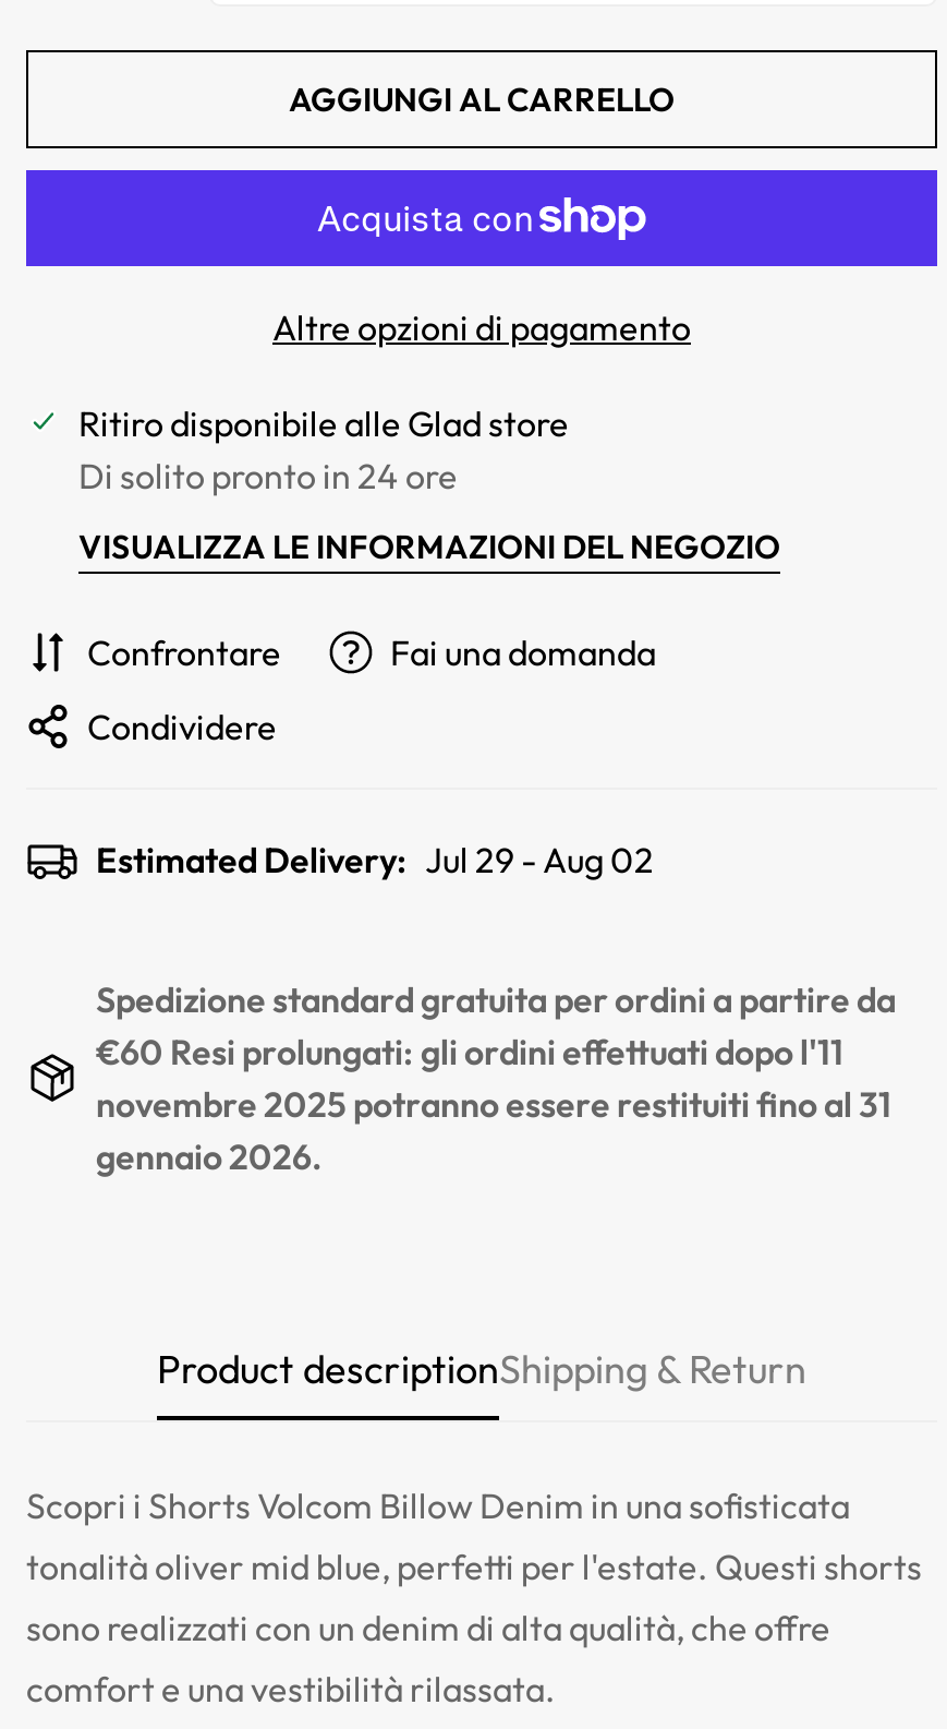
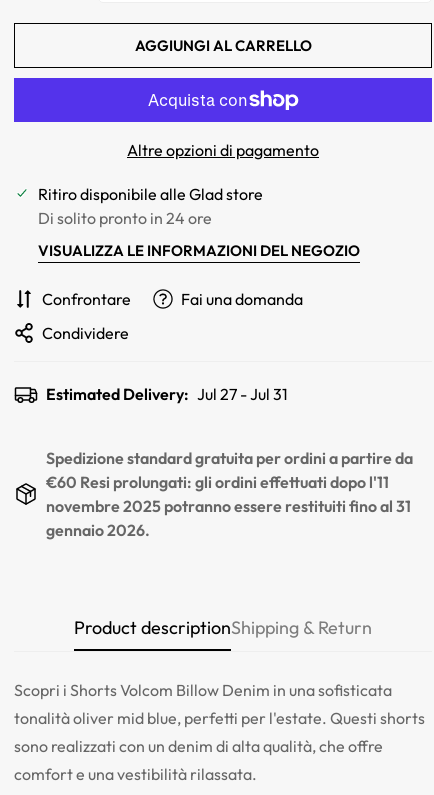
[96,838,654,881] Estimated Delivery: Jul 29 - Aug 02 -> [46,384,288,404] Estimated Delivery: Jul 27 - Jul 31

